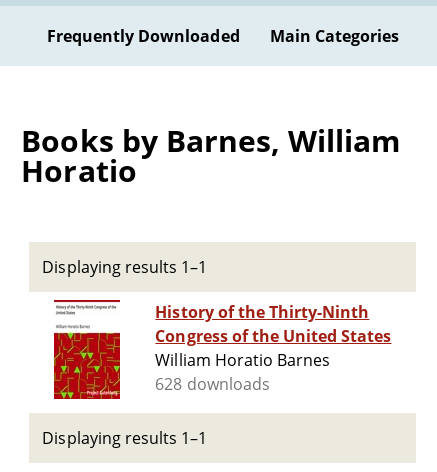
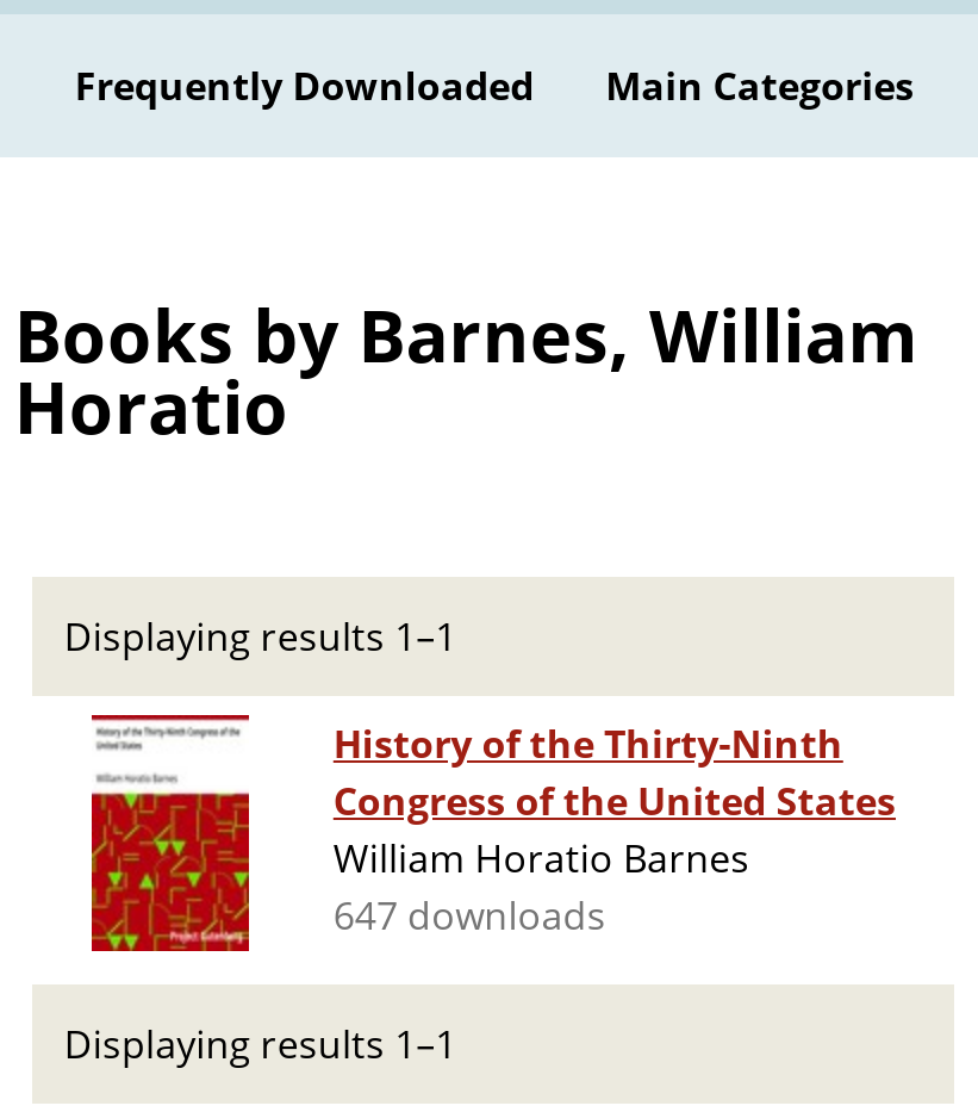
[155,373,270,395] 628 downloads -> [333,890,606,942] 647 downloads

